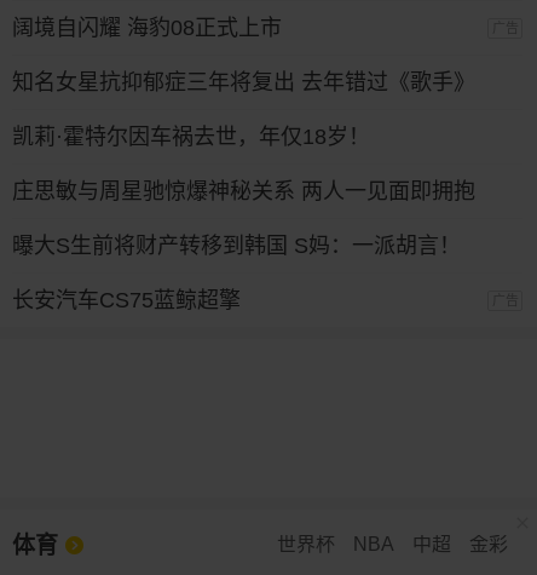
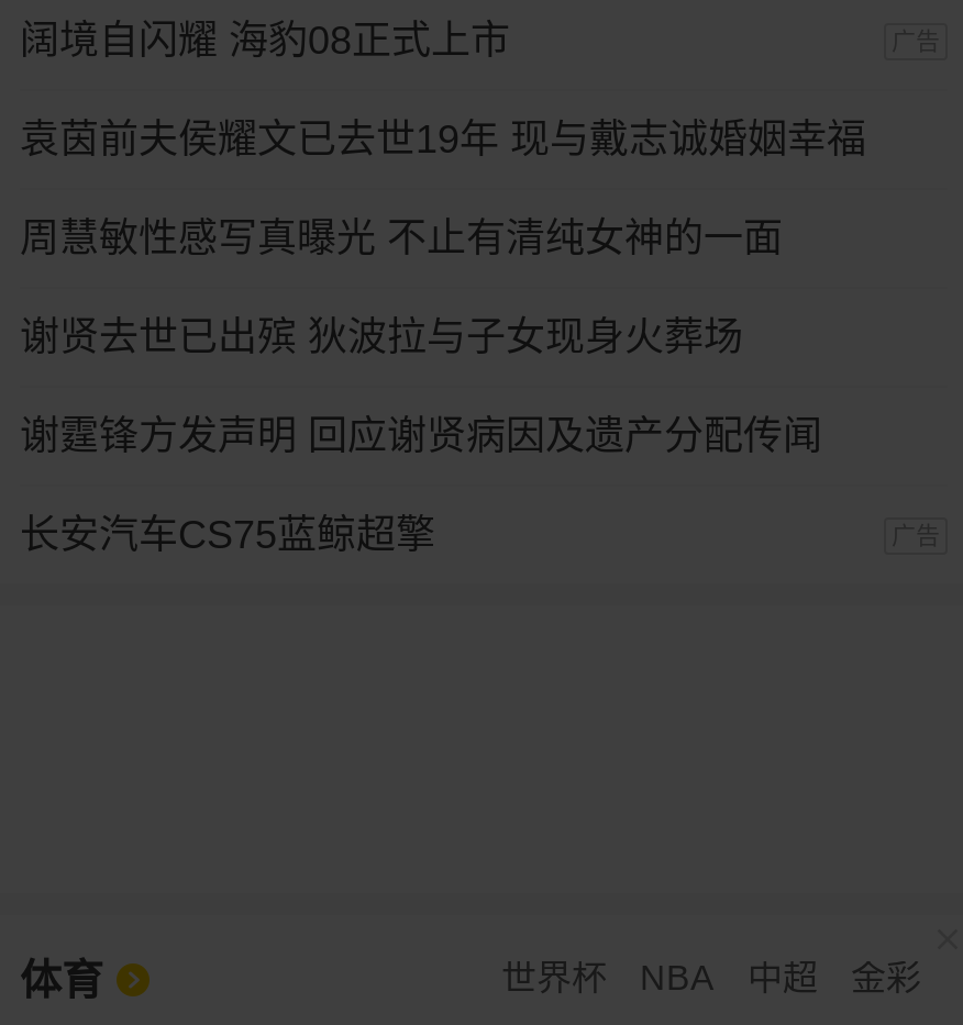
[12,71,475,95] 知名女星抗抑郁症三年将复出 去年错过《歌手》 -> [20,118,866,162] 袁茵前夫侯耀文已去世19年 现与戴志诚婚姻幸福
[12,125,370,149] 凯莉·霍特尔因车祸去世，年仅18岁！ -> [20,217,783,261] 周慧敏性感写真曝光 不止有清纯女神的一面
[12,180,475,204] 庄思敏与周星驰惊爆神秘关系 两人一见面即拥抱 -> [20,316,743,360] 谢贤去世已出殡 狄波拉与子女现身火葬场
[12,234,461,258] 曝大S生前将财产转移到韩国 S妈：一派胡言！ -> [20,415,822,459] 谢霆锋方发声明 回应谢贤病因及遗产分配传闻

